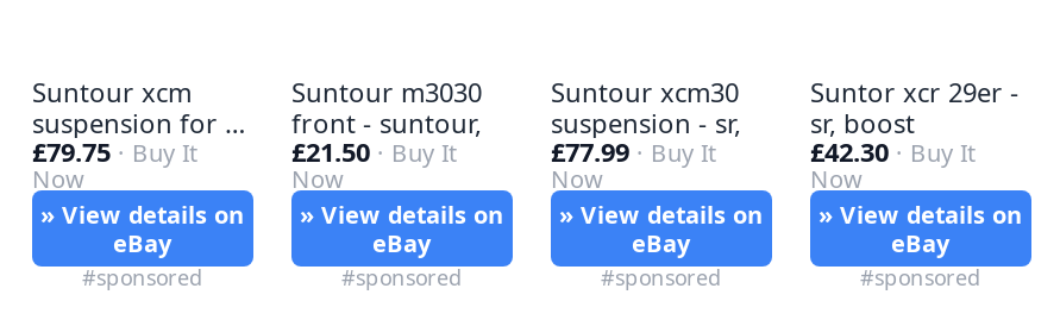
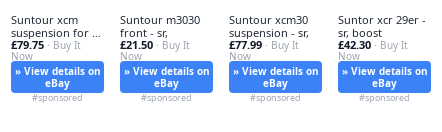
[291,104,482,140] front - suntour, -> [120,25,168,40] front - sr,

